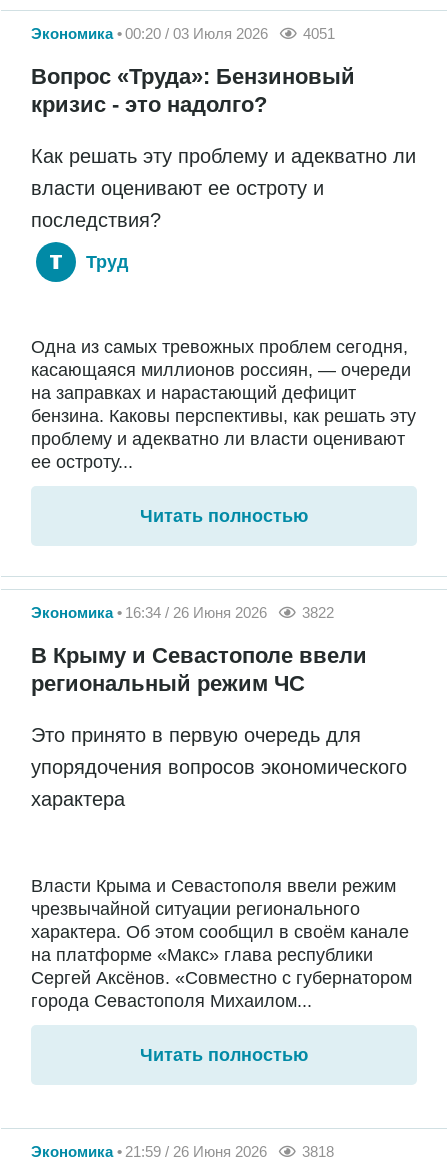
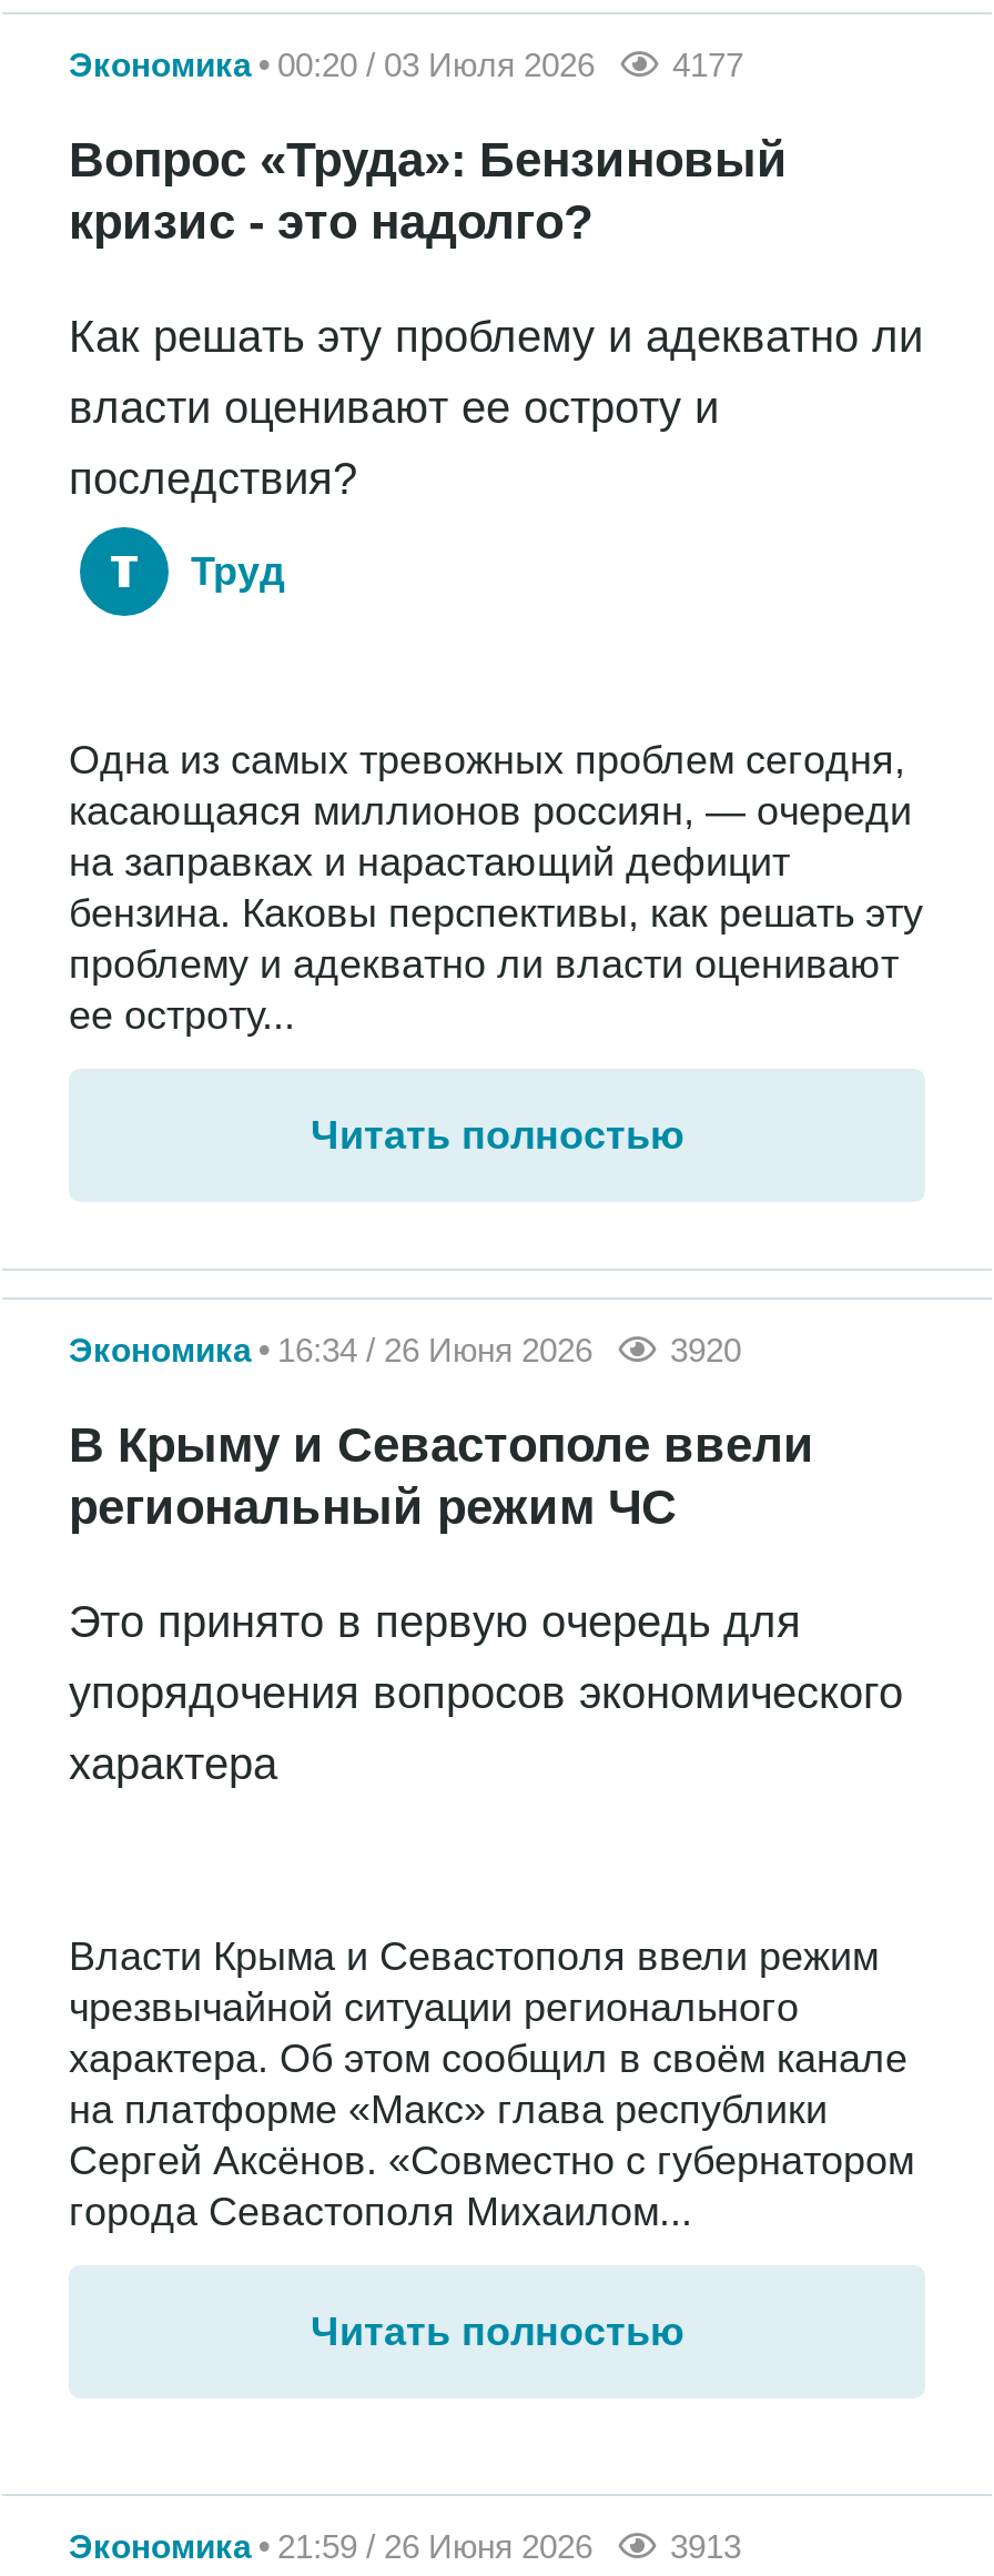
[303,25,335,42] 4051 -> [672,46,743,83] 4177
[302,604,334,621] 3822 -> [670,1331,741,1369] 3920
[302,1142,334,1159] 3818 -> [670,2526,741,2564] 3913

